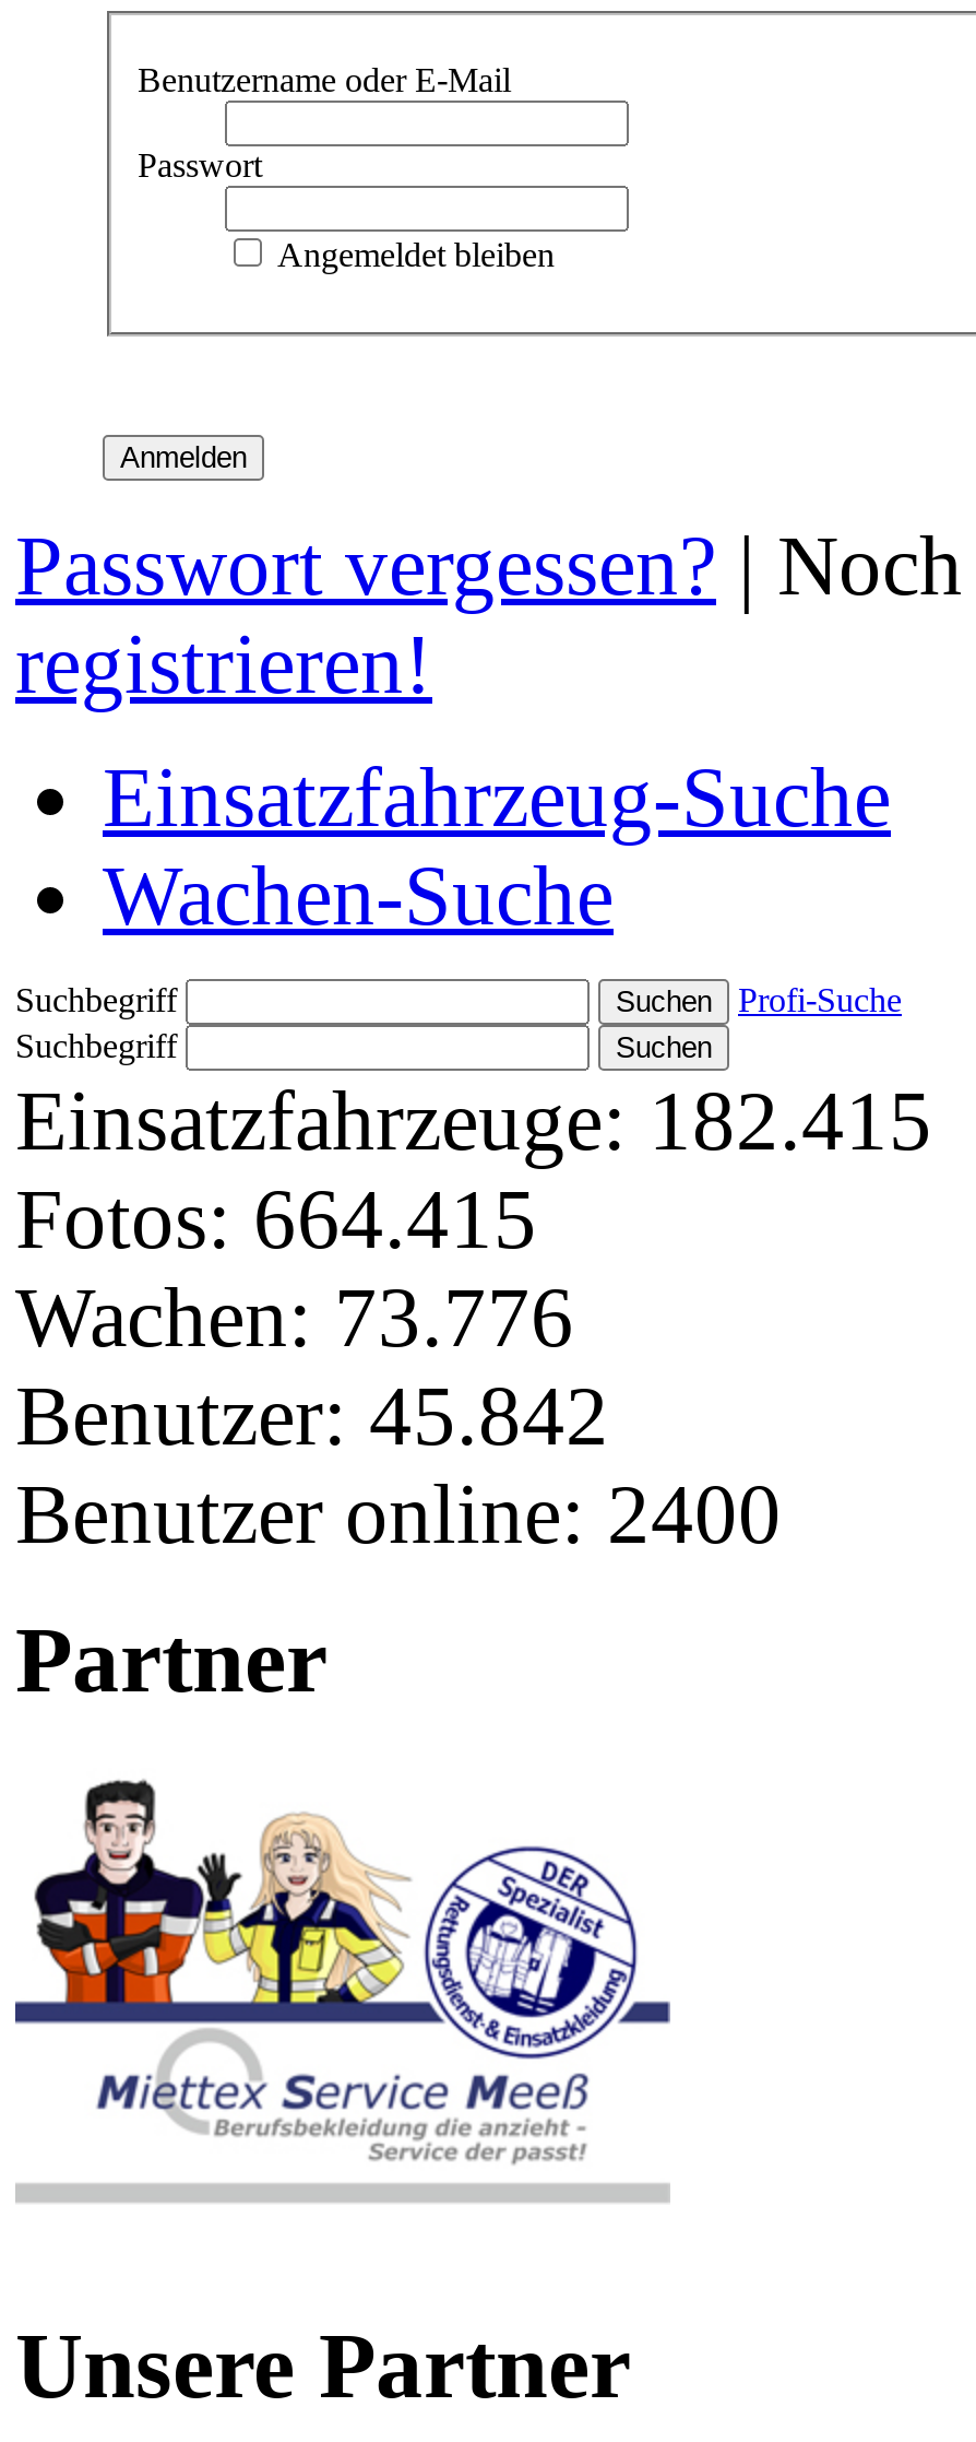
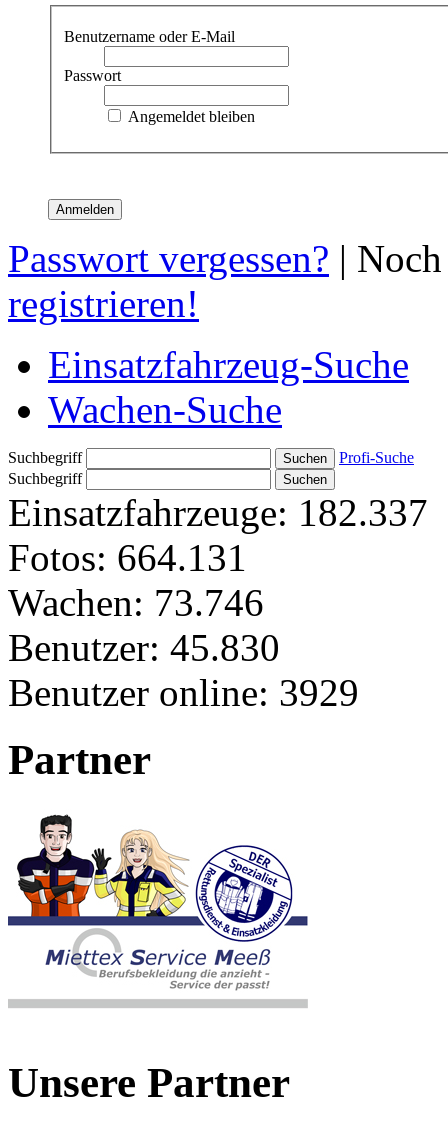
[15,1074,932,1168] Einsatzfahrzeuge: 182.415 -> [8,491,428,534] Einsatzfahrzeuge: 182.337
[15,1172,537,1266] Fotos: 664.415 -> [8,536,247,579] Fotos: 664.131
[15,1271,574,1365] Wachen: 73.776 -> [8,581,264,624] Wachen: 73.746
[15,1369,609,1463] Benutzer: 45.842 -> [8,626,280,669] Benutzer: 45.830
[15,1467,782,1561] Benutzer online: 2400 -> [8,671,359,714] Benutzer online: 3929

